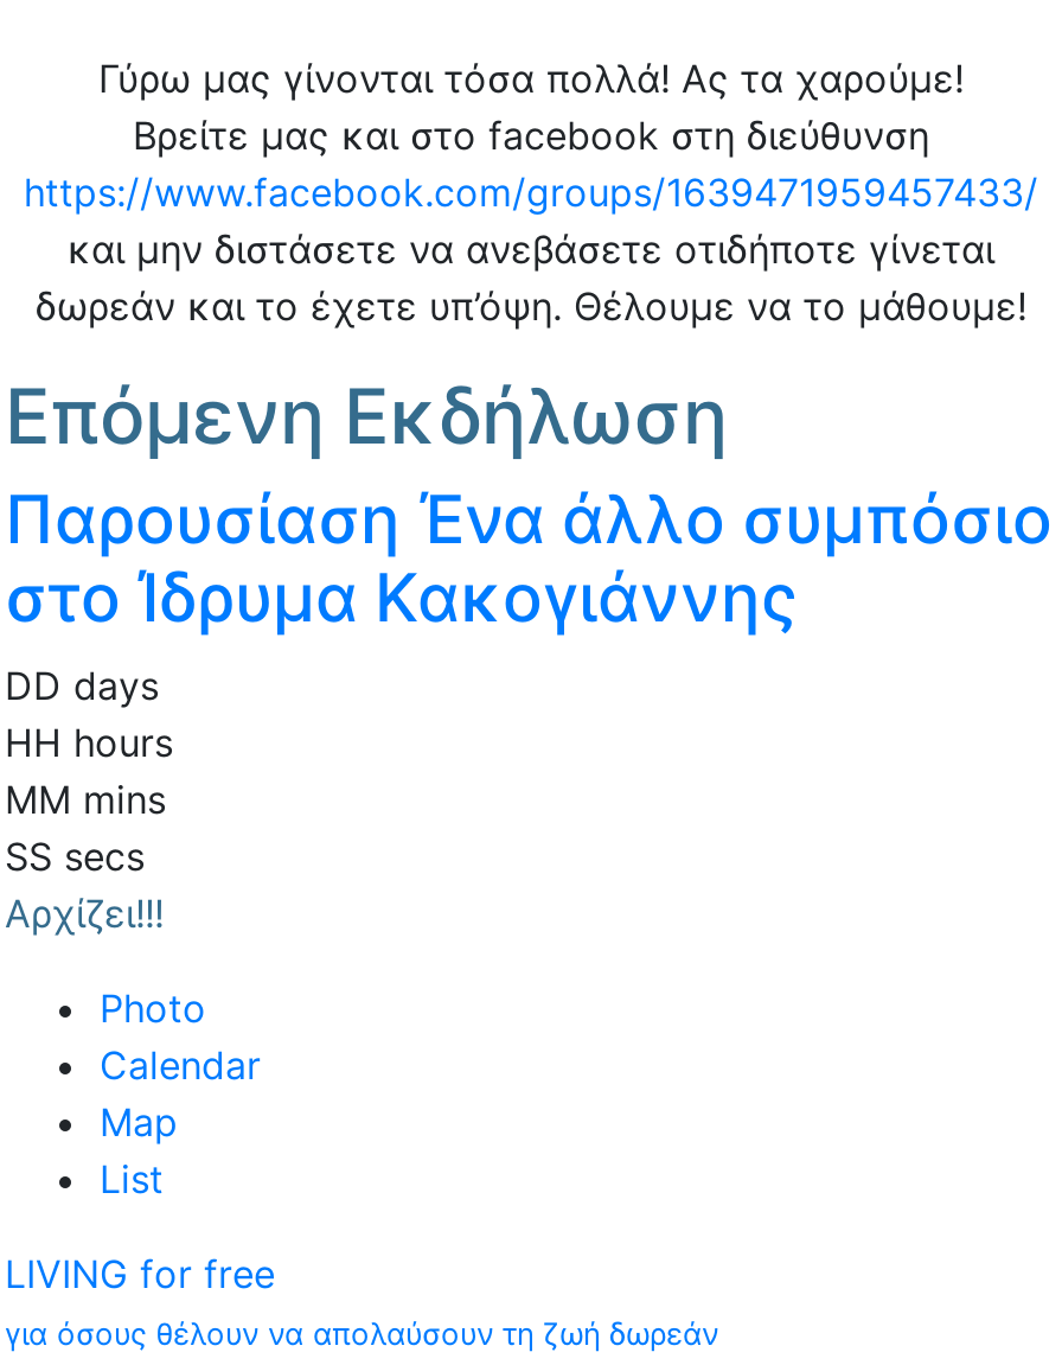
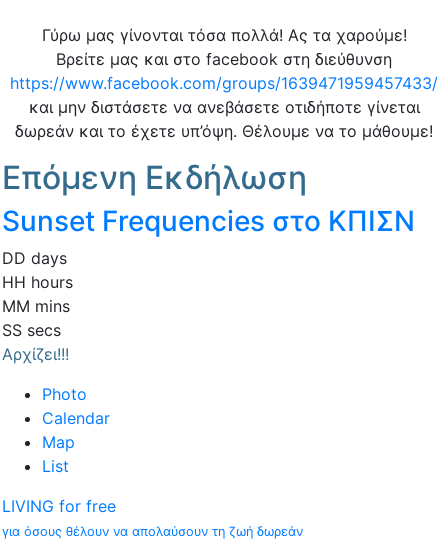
[5,478,1053,637] Παρουσίαση Ένα άλλο συμπόσιο | στο Ίδρυμα Κακογιάννης -> [2,204,415,238] Sunset Frequencies στο ΚΠΙΣΝ

